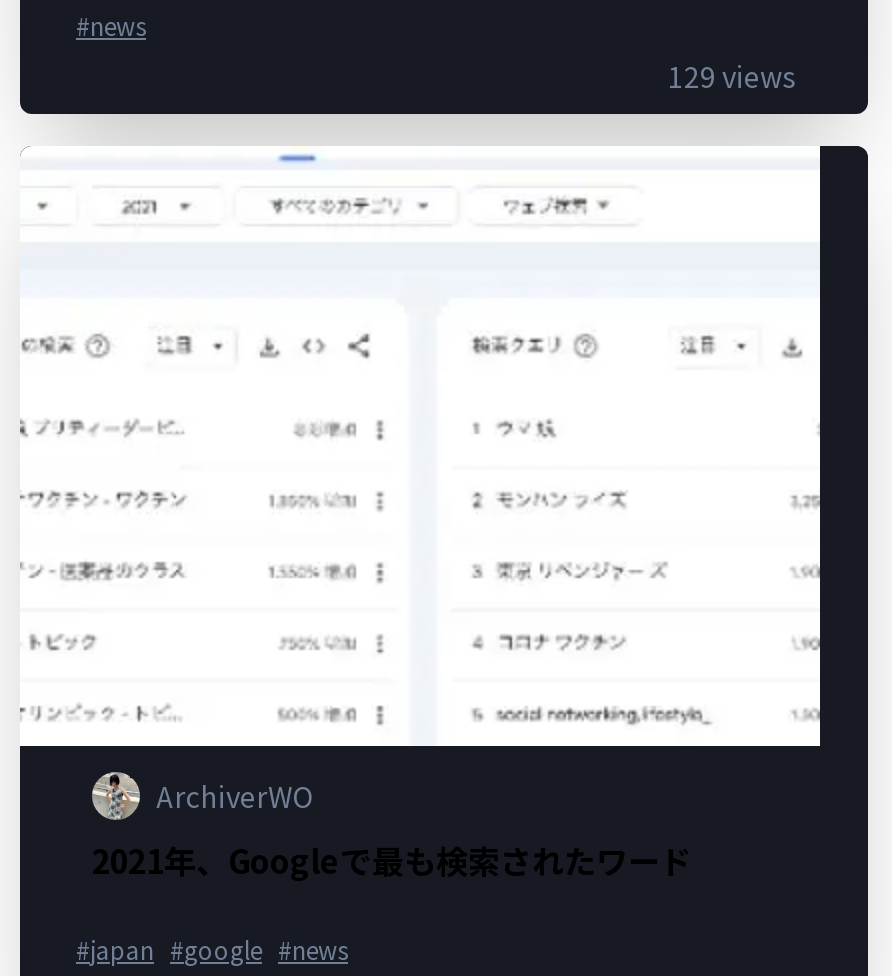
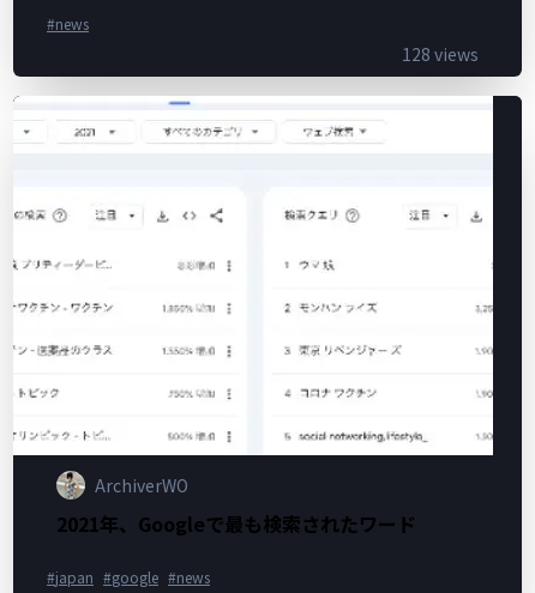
[668,56,796,96] 129 views -> [402,42,479,66] 128 views

